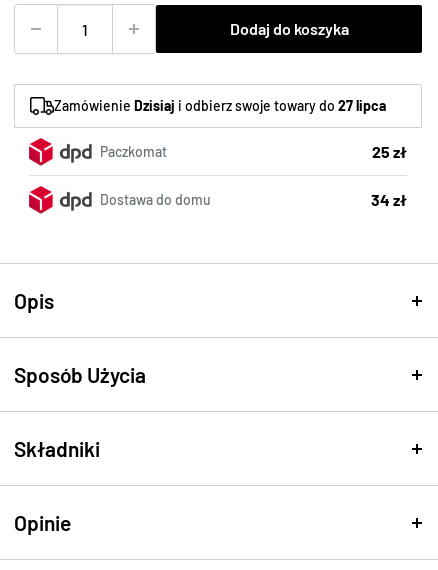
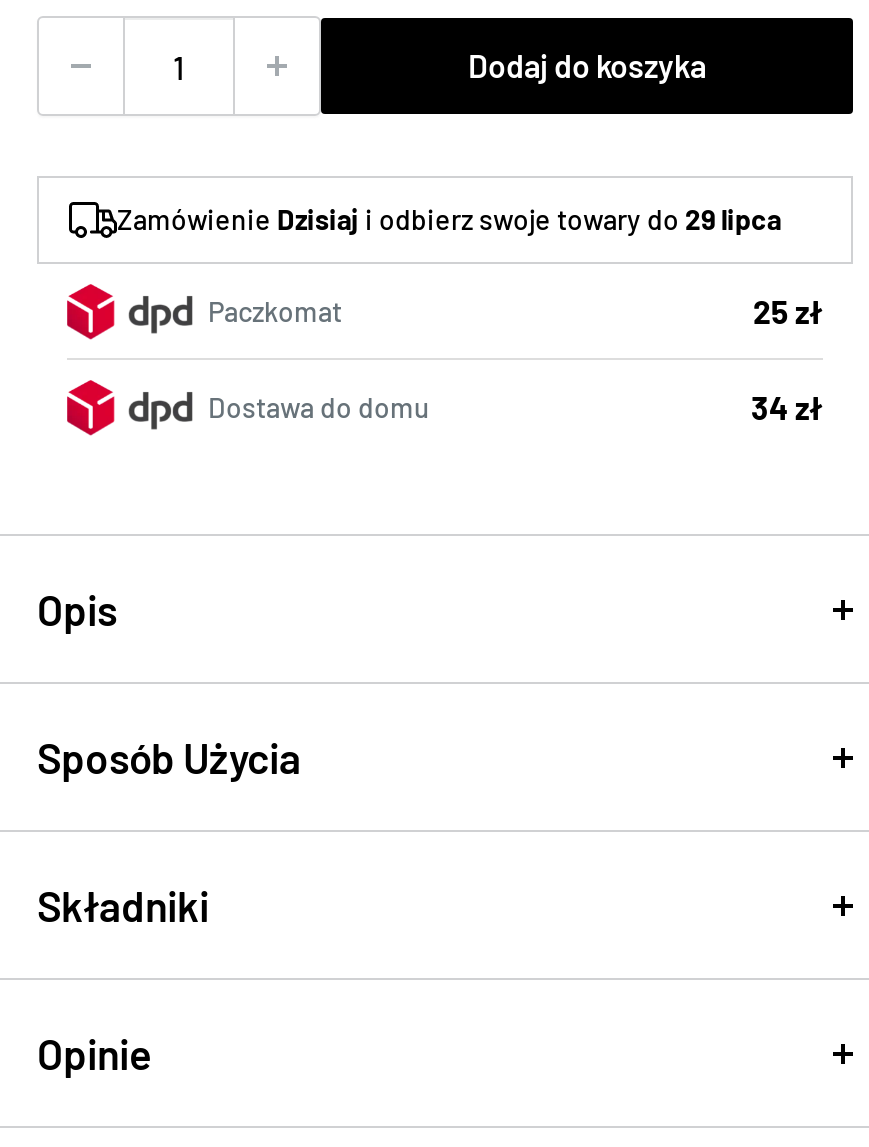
[54,97,386,114] Zamówienie Dzisiaj i odbierz swoje towary do 27 lipca -> [117,202,781,236] Zamówienie Dzisiaj i odbierz swoje towary do 29 lipca

